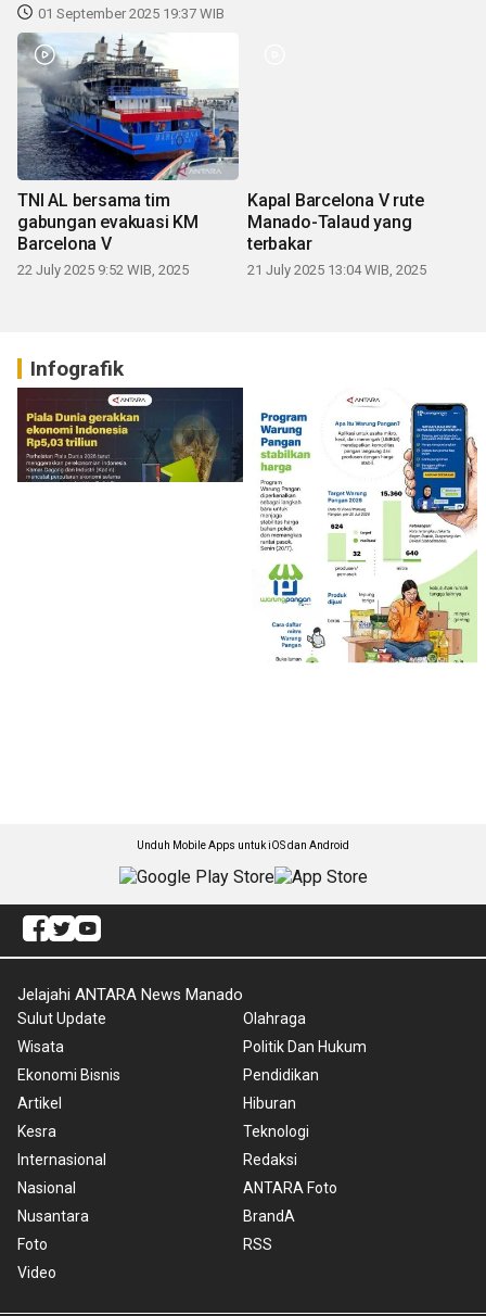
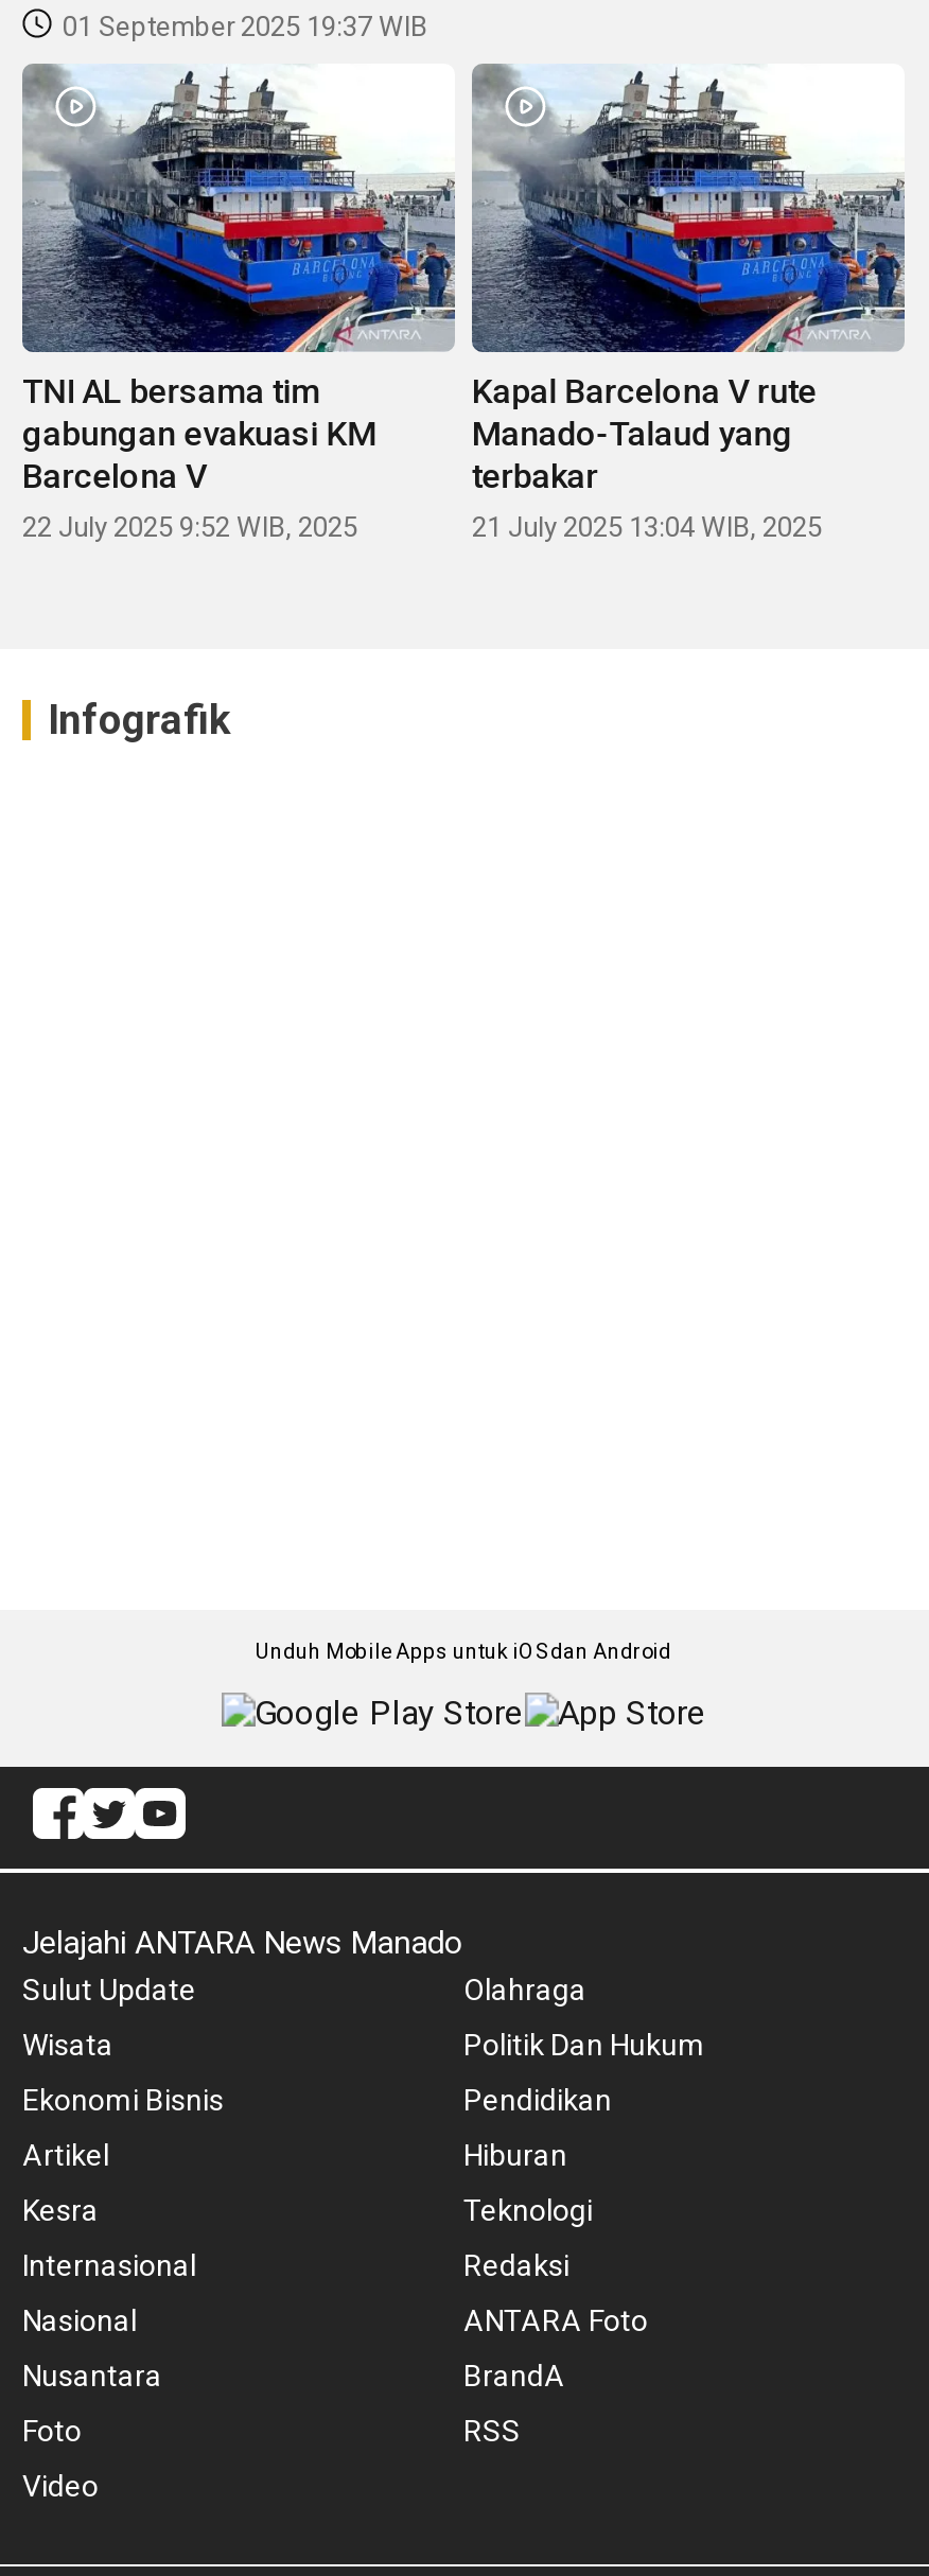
none -> [470,62,907,354] [image]
[16,387,244,483] [image] -> none
[259,396,478,663] [image] -> none

